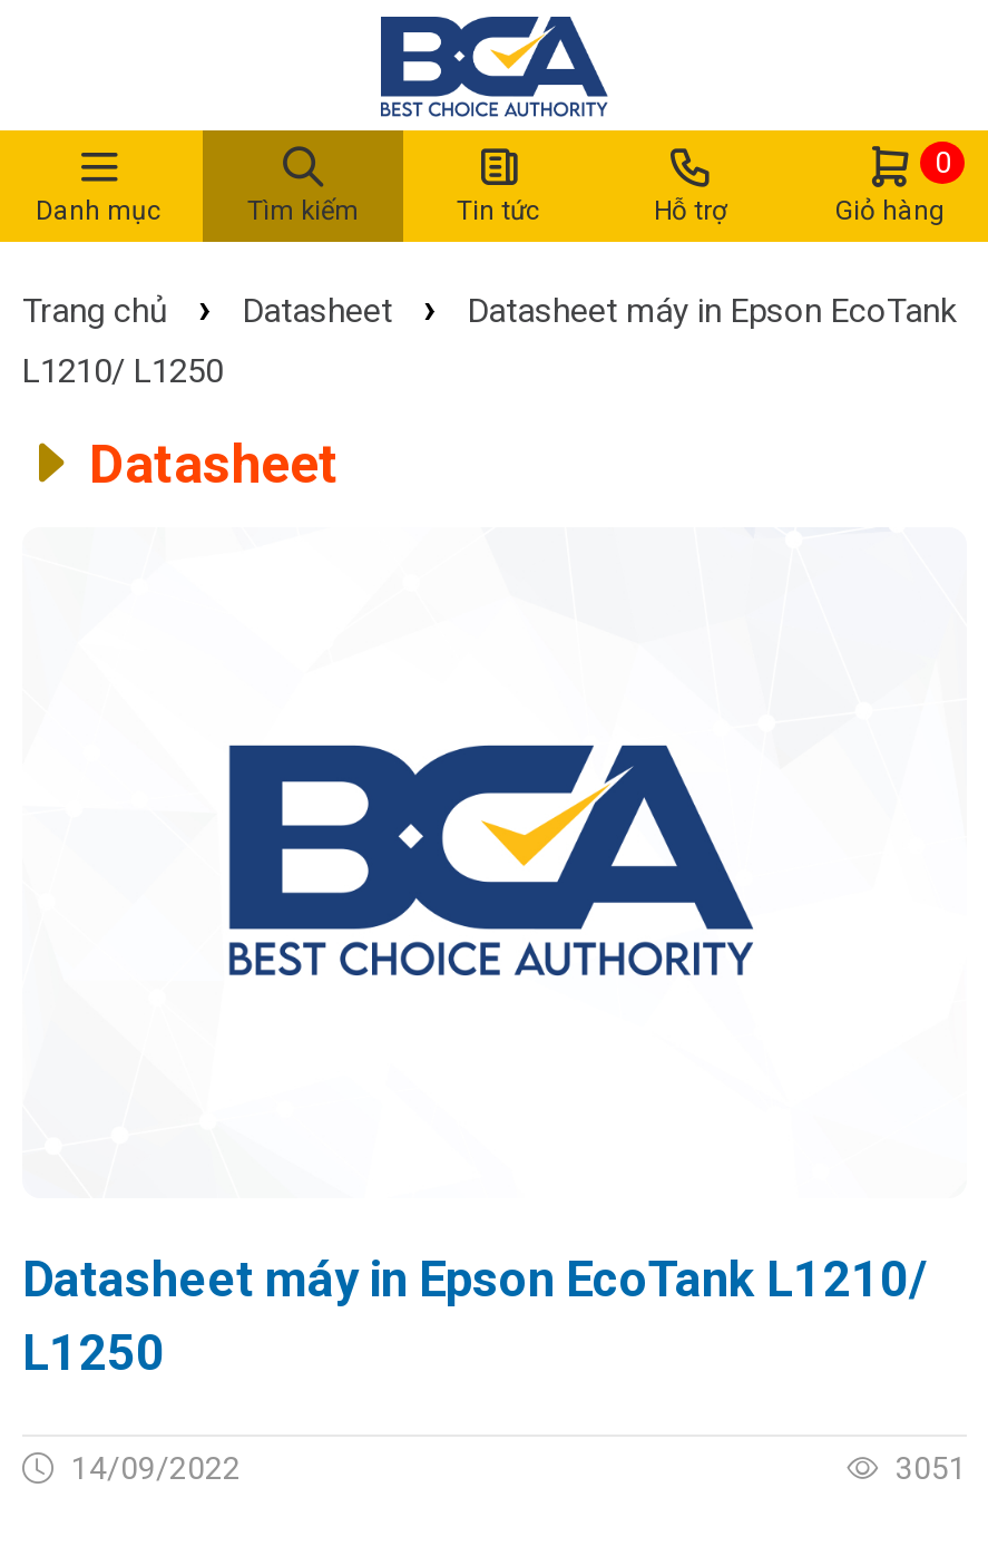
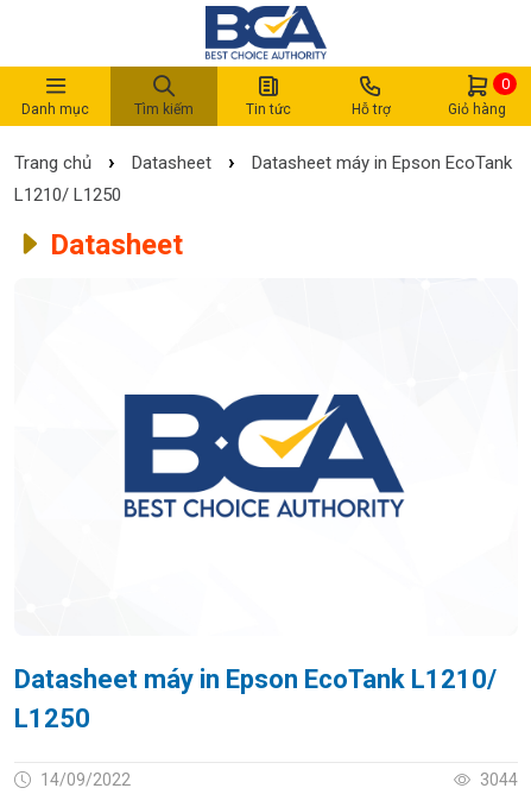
[889,1450,967,1486] 3051 -> [476,770,518,789] 3044

